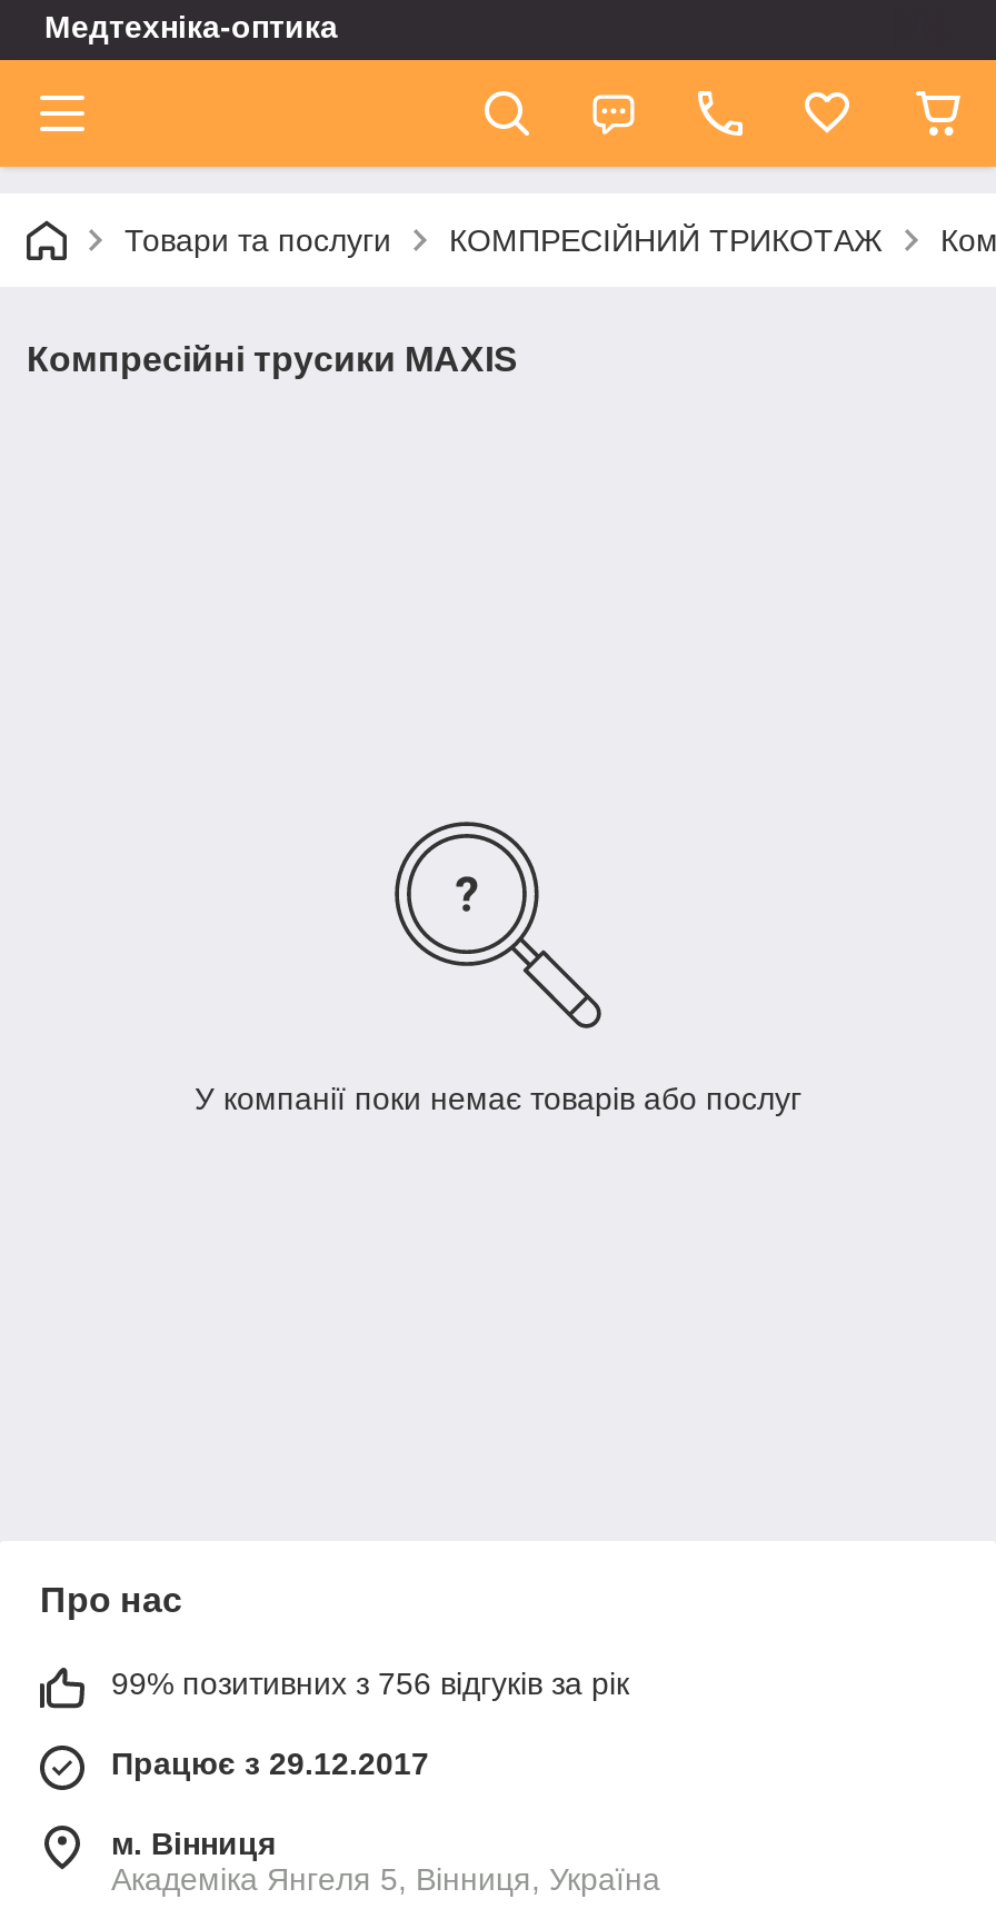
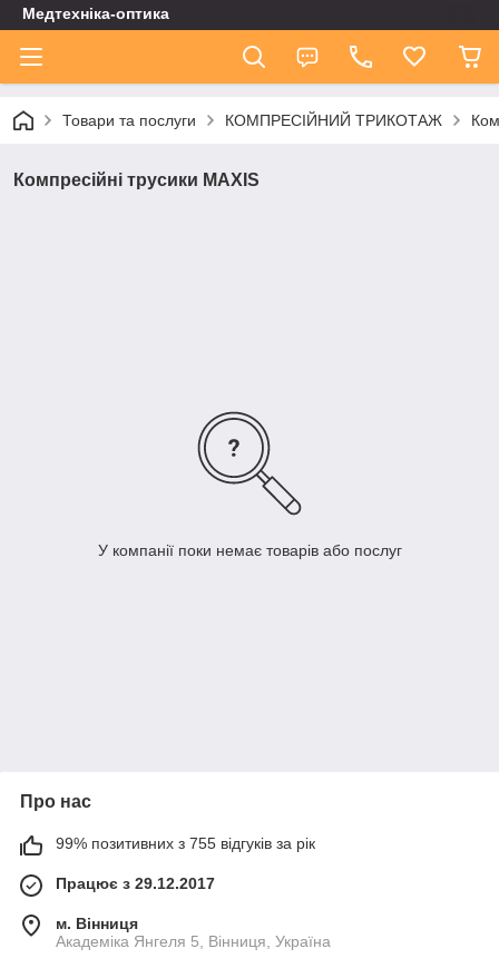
[111,1667,629,1702] 99% позитивних з 756 відгуків за рік -> [56,835,315,853] 99% позитивних з 755 відгуків за рік

